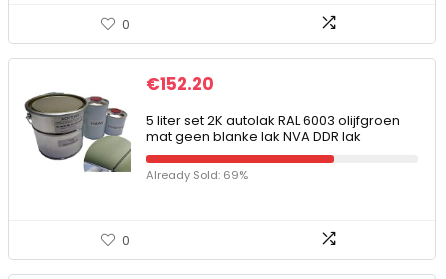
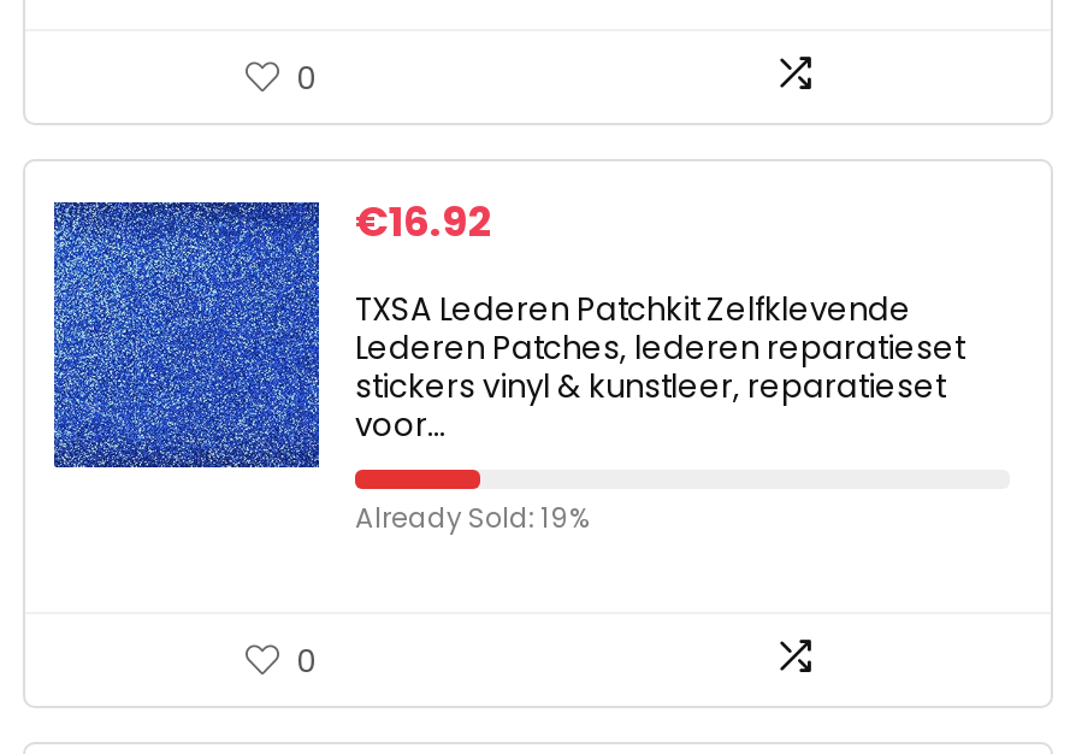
[21,72,214,173] [image] | €152.20 -> [52,193,492,470] [image] | €16.92
[146,111,400,146] 5 liter set 2K autolak RAL 6003 olijfgroen | mat geen blanke lak NVA DDR lak -> [355,287,964,448] TXSA Lederen Patchkit Zelfklevende | Lederen Patches, lederen reparatieset | stickers vinyl & kunstleer, reparatieset | voor…
[146,167,248,183] Already Sold: 69% -> [355,499,591,537] Already Sold: 19%

